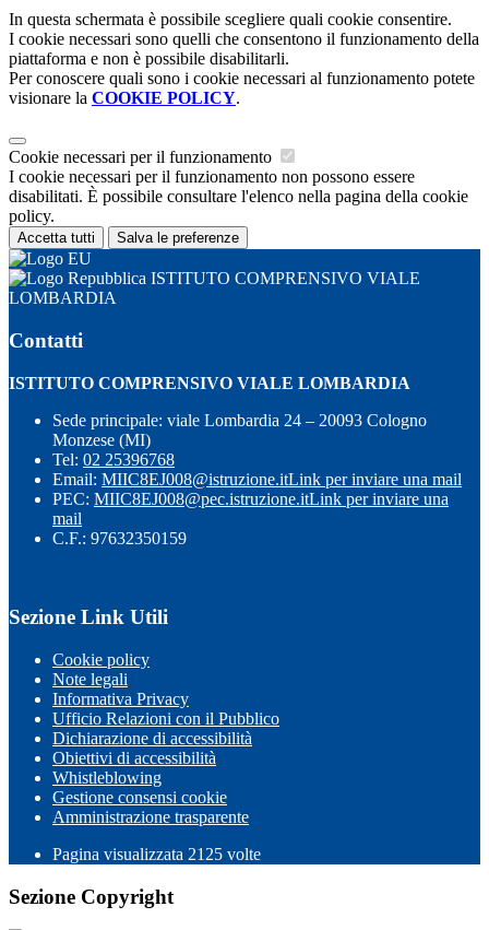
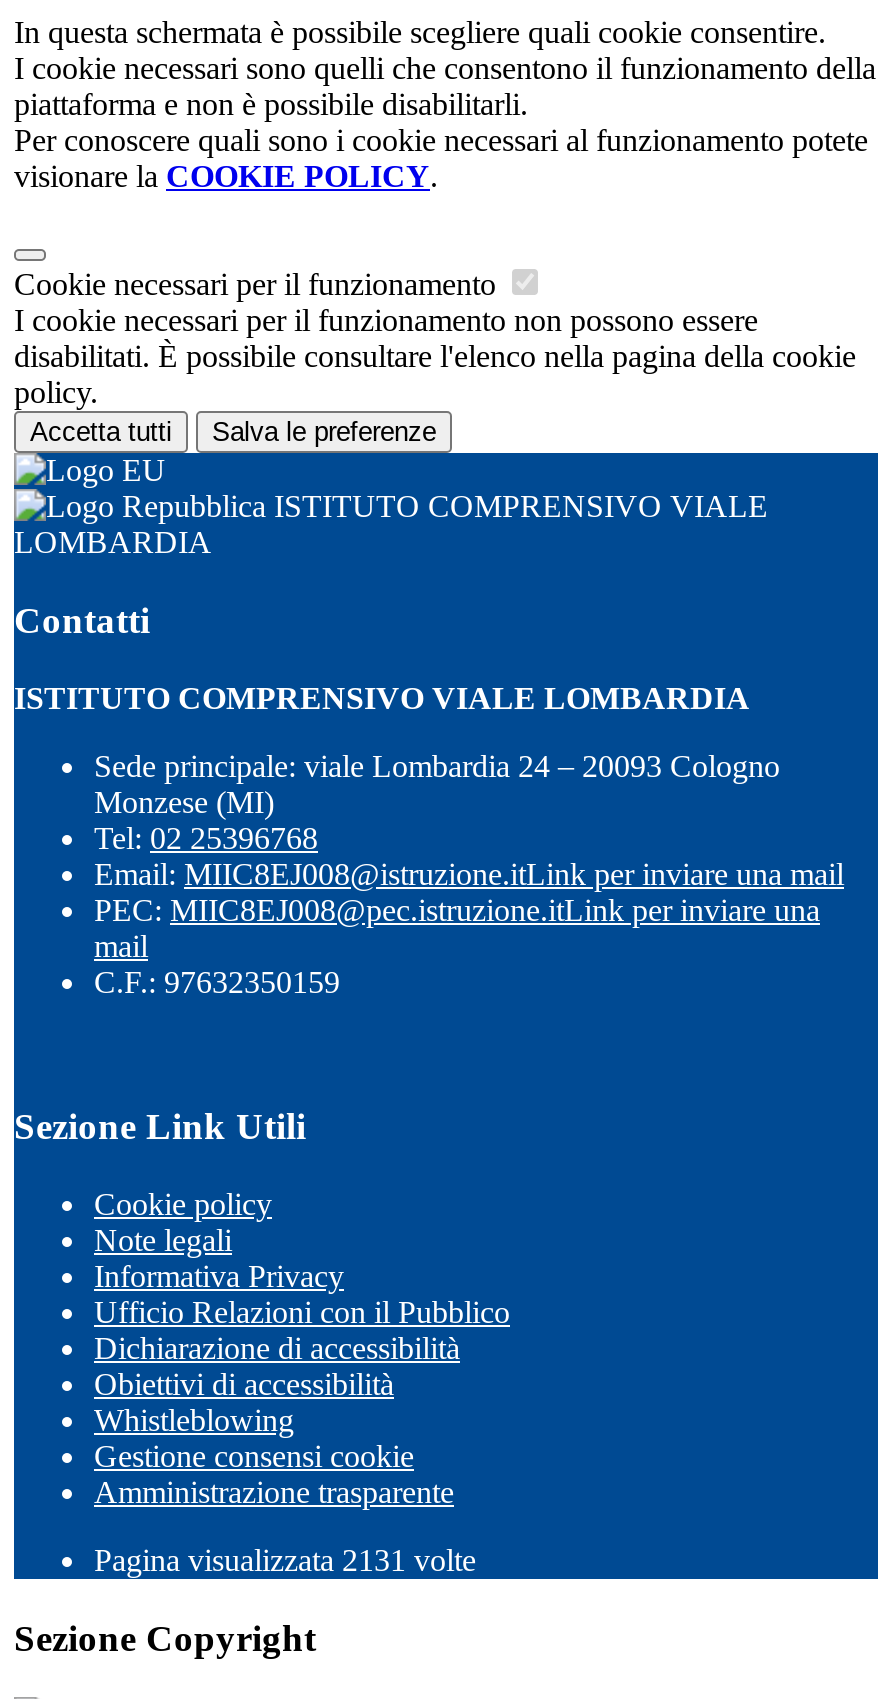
[52,845,261,863] Pagina visualizzata 2125 volte -> [94,1543,476,1577] Pagina visualizzata 2131 volte

